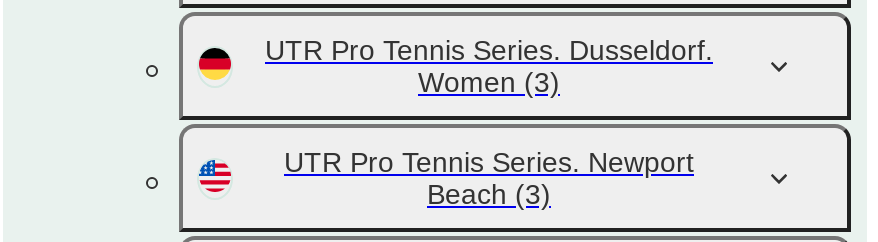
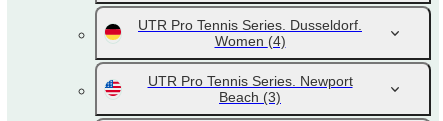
[418,66,560,98] Women (3) -> [214,33,285,49] Women (4)

